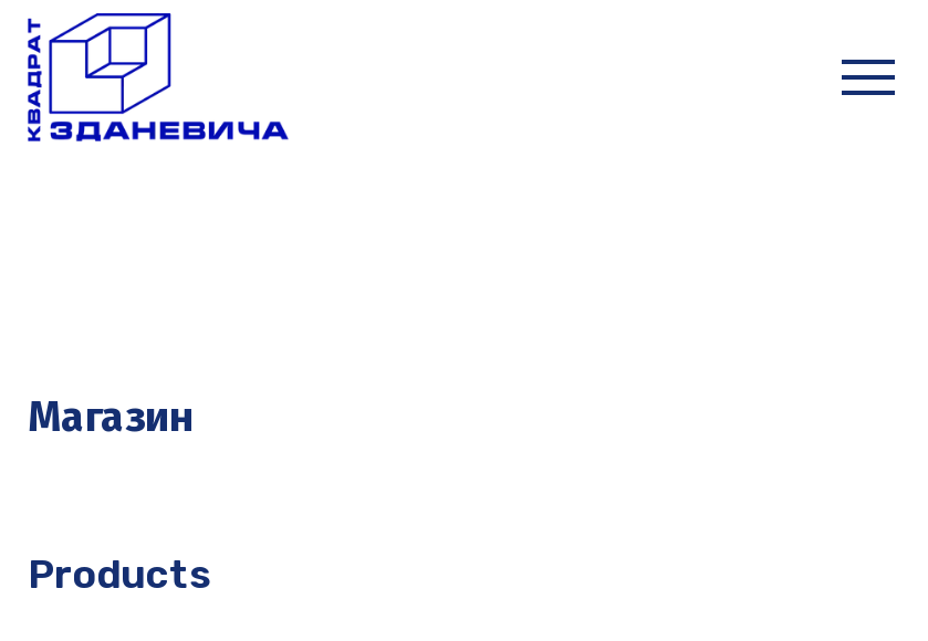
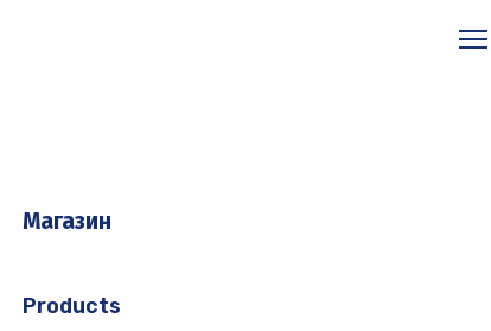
[25,11,291,144] [image] -> none

